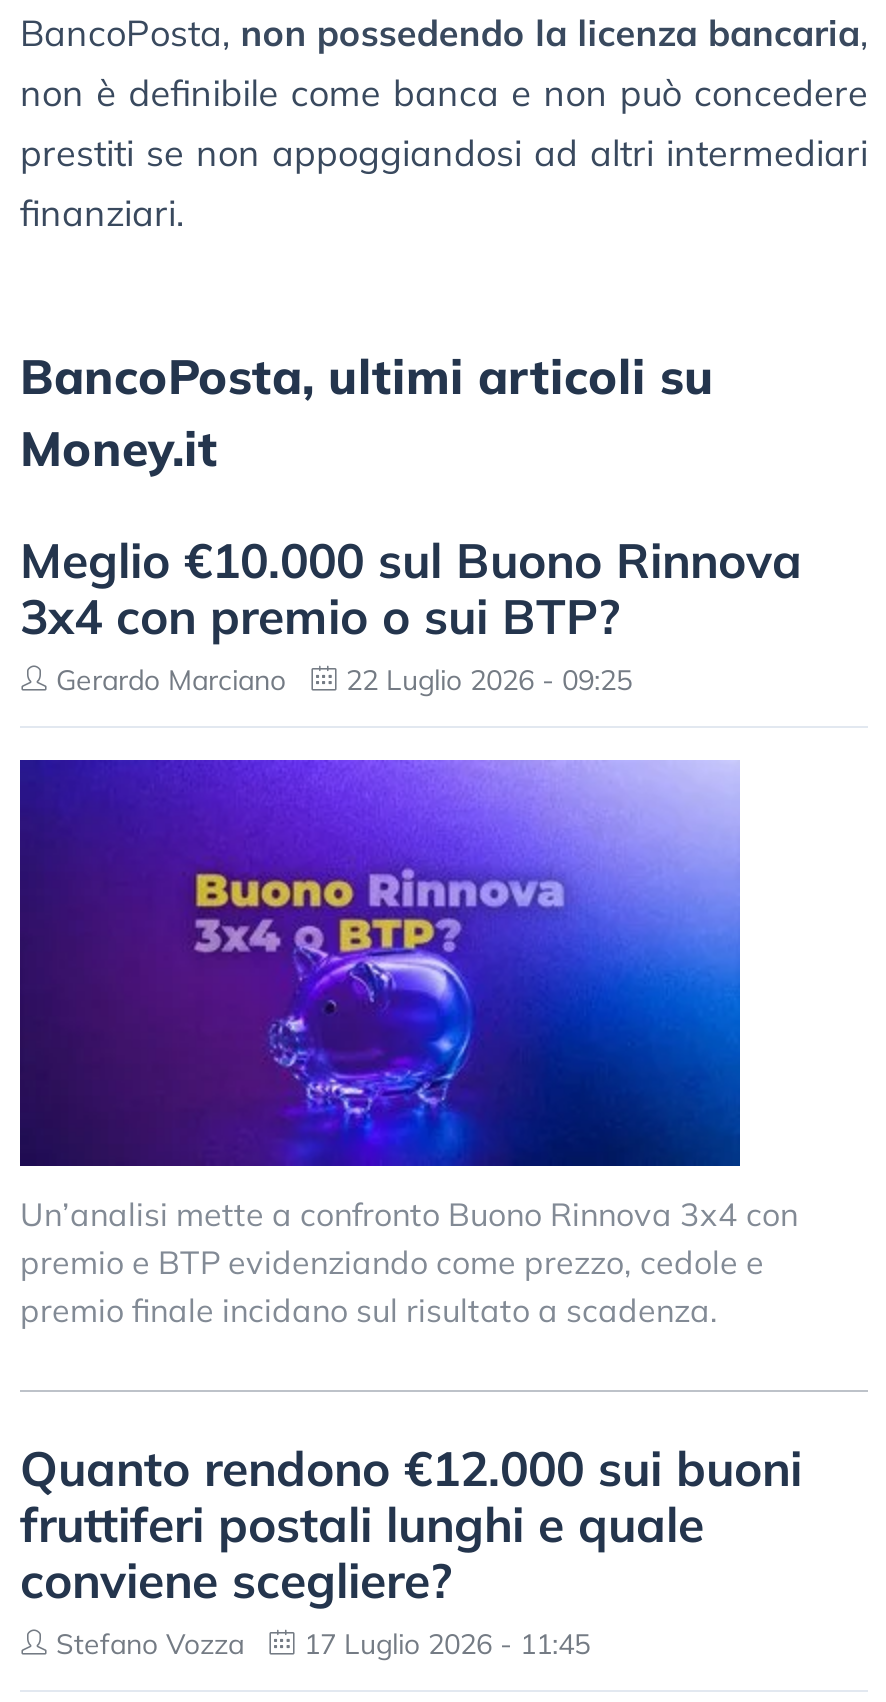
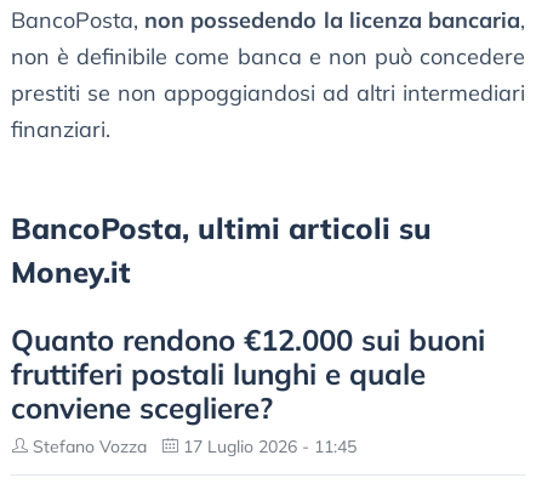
[20,530,802,698] Meglio €10.000 sul Buono Rinnova | 3x4 con premio o sui BTP? | Gerardo Marciano | 22 Luglio 2026 - 09:25 -> none
[18,758,798,1330] [image] | Un’analisi mette a confronto Buono Rinnova 3x4 con | premio e BTP evidenziando come prezzo, cedole e | premio finale incidano sul risultato a scadenza. -> none

